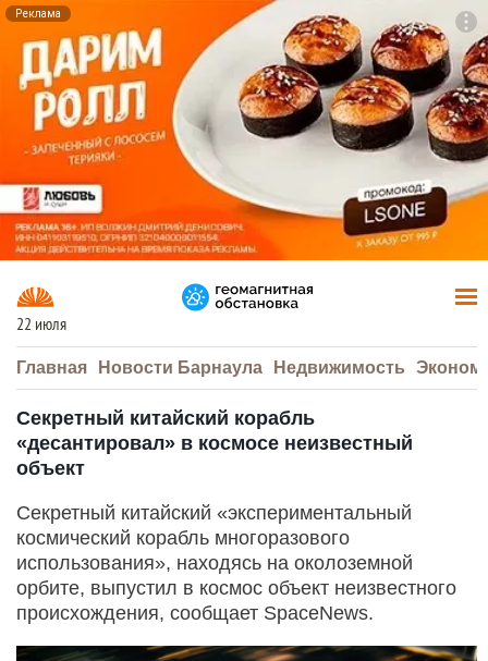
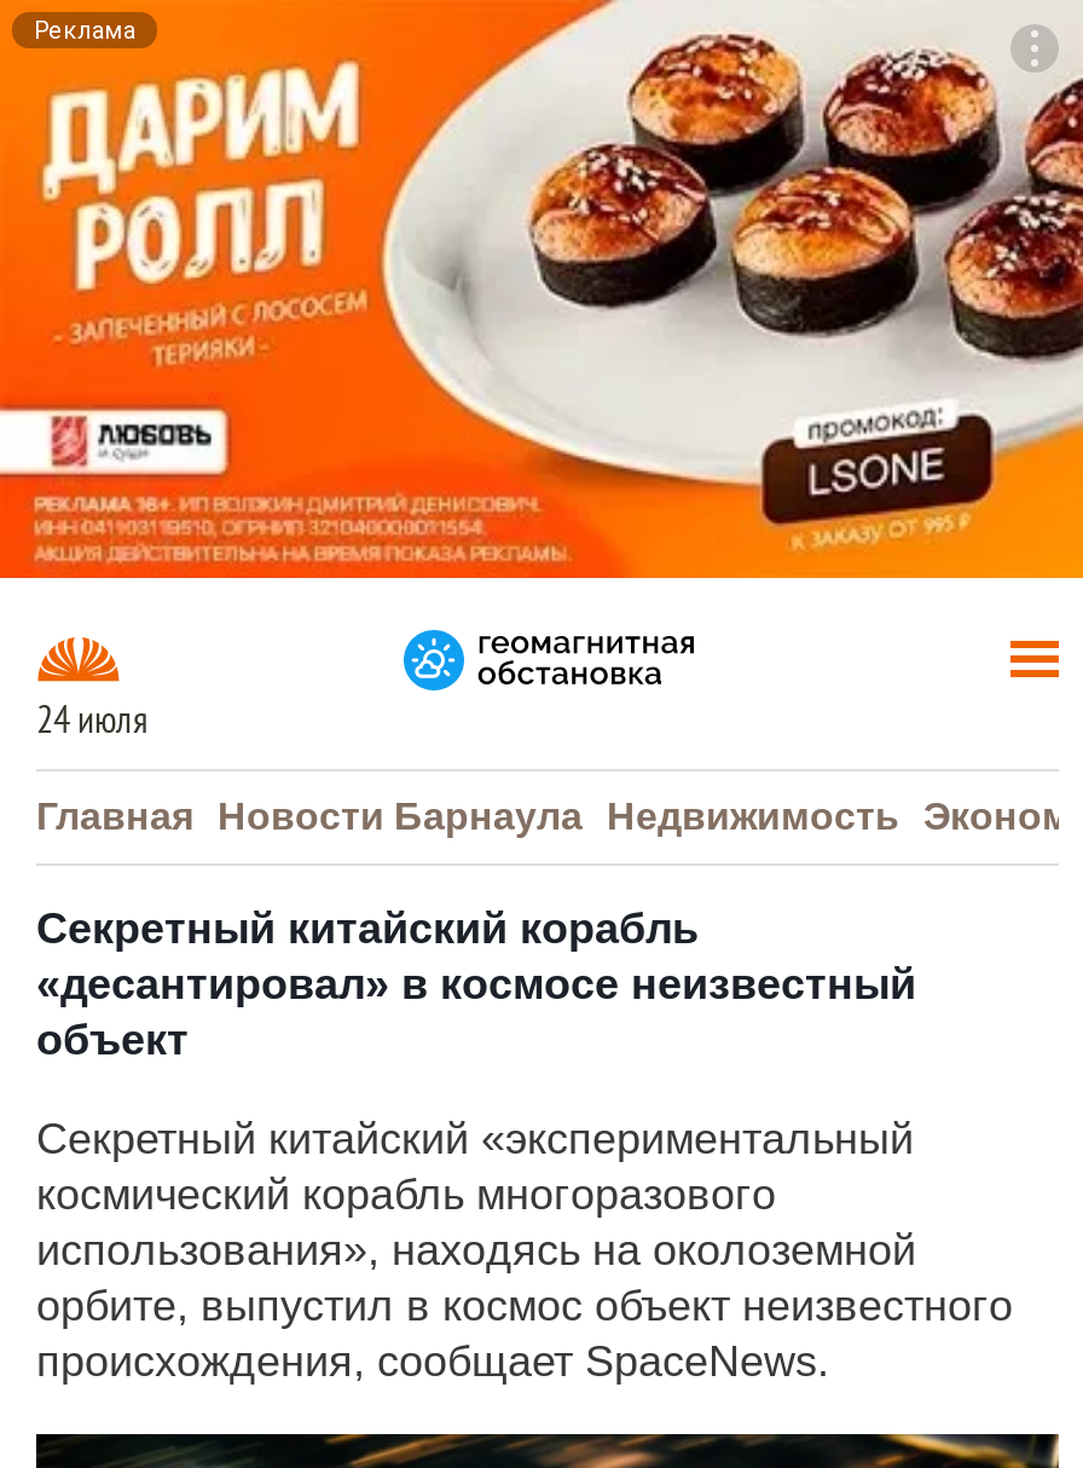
[16,315,66,334] 22 июля -> [36,699,147,742] 24 июля

